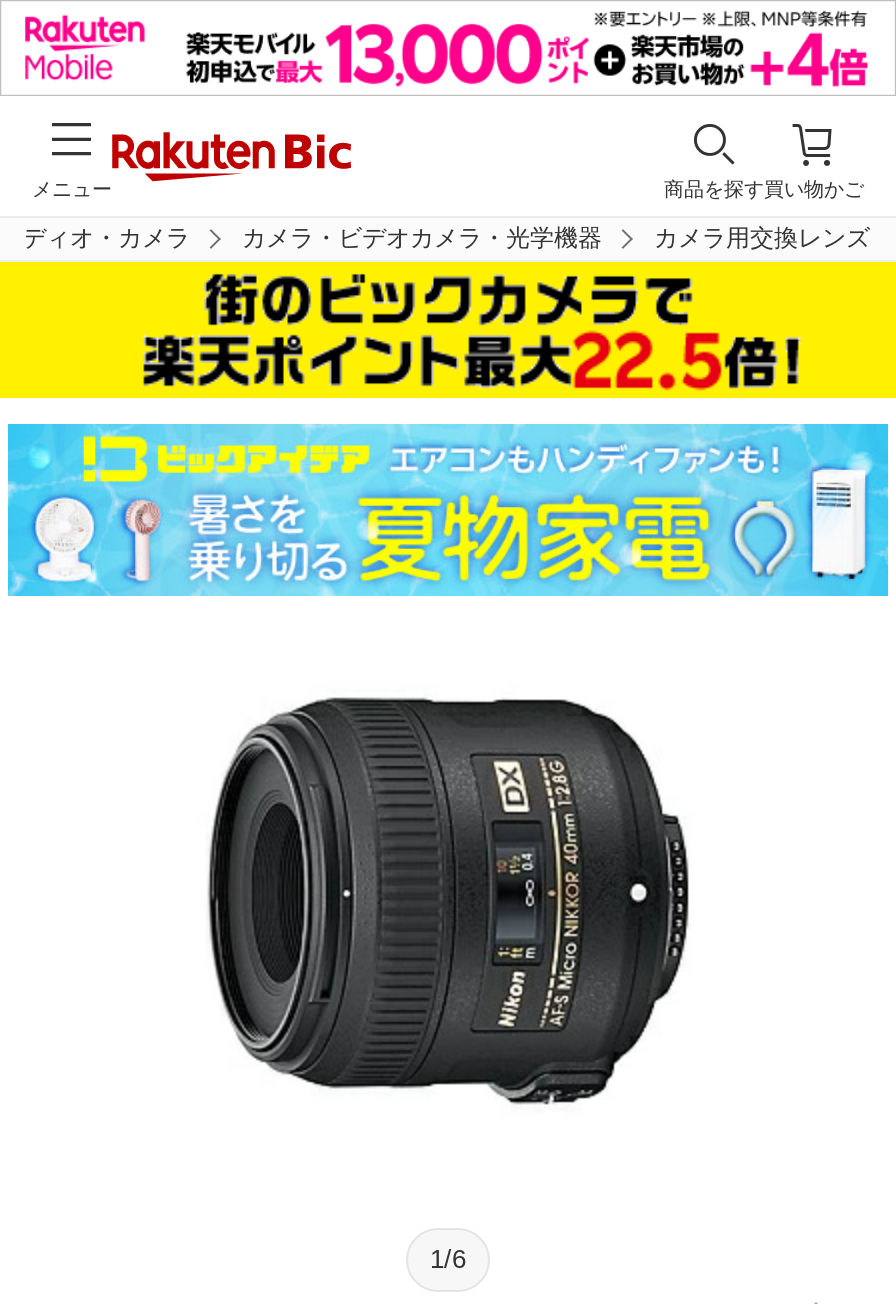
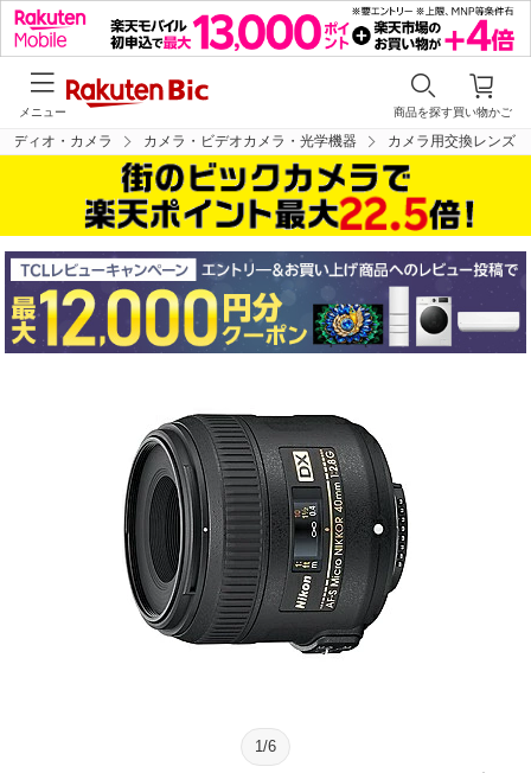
[6,422,890,598] [image] -> [4,250,527,354] [image]

